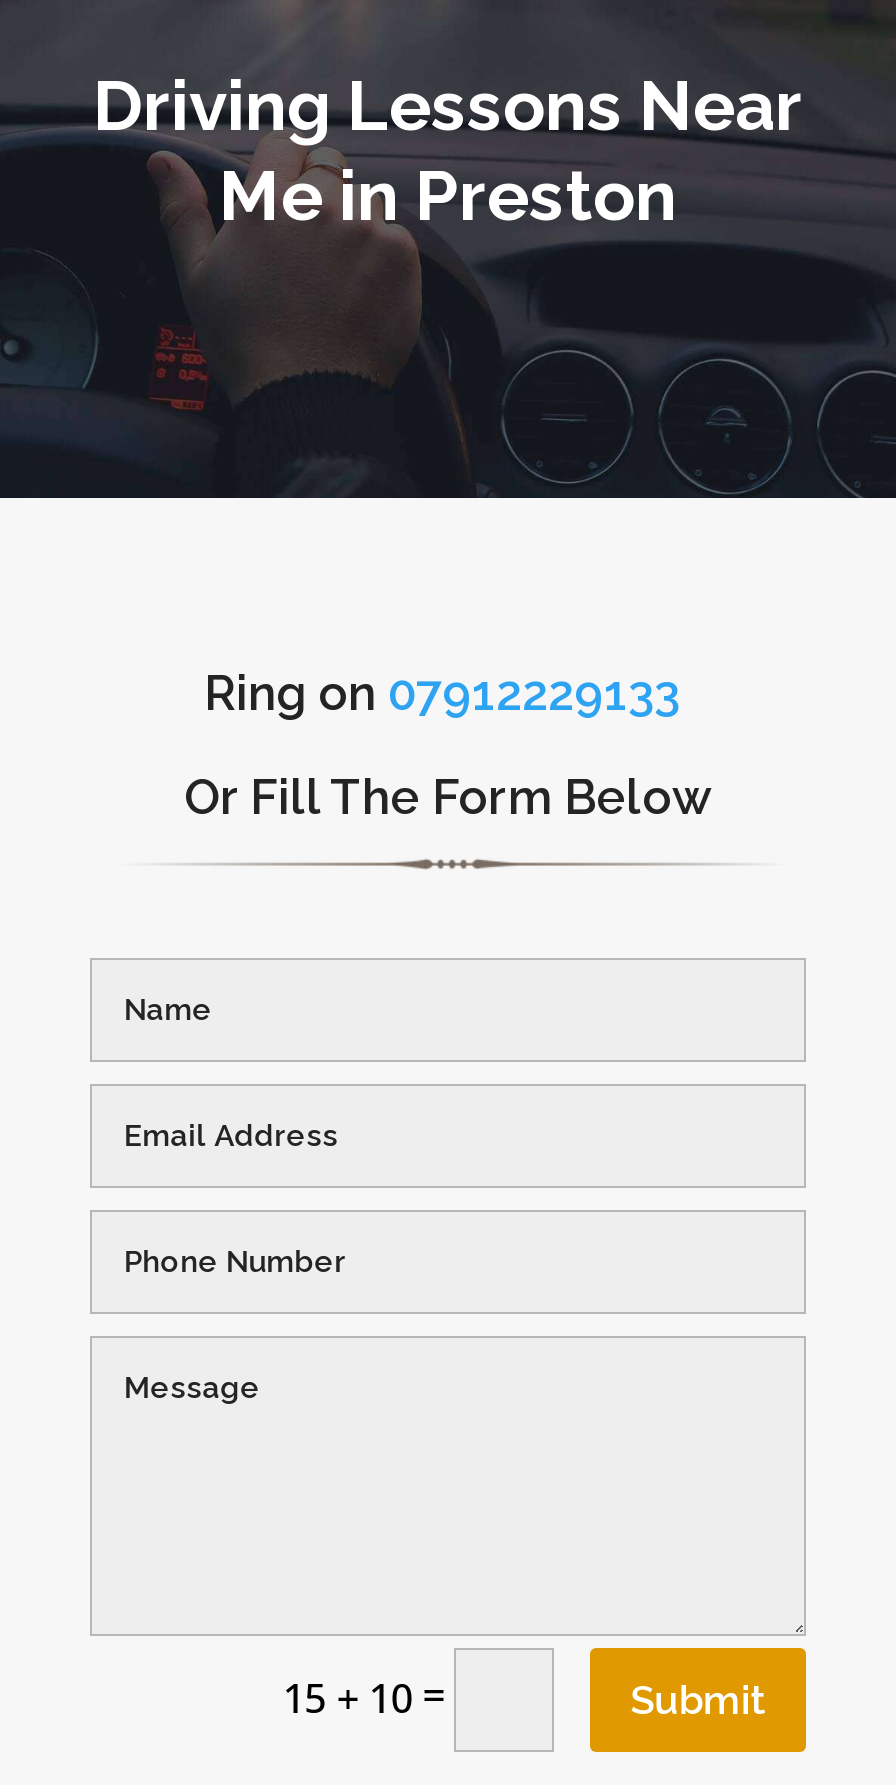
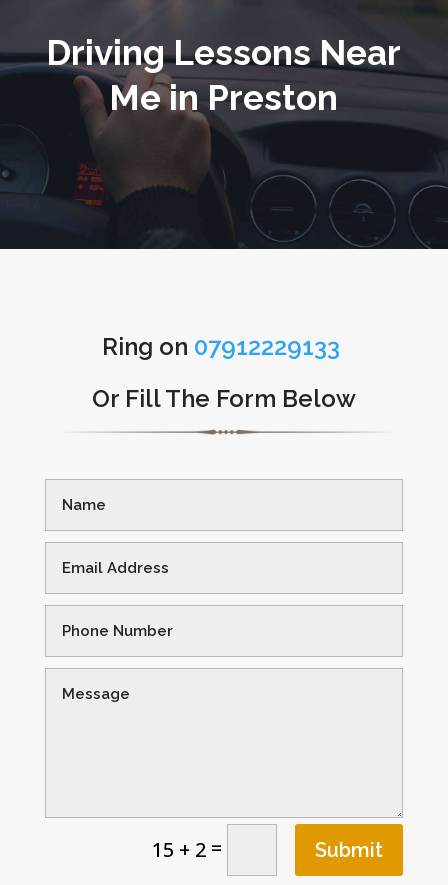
[282,1667,454,1724] 15 + 10 = -> [152,834,227,862] 15 + 2 =

